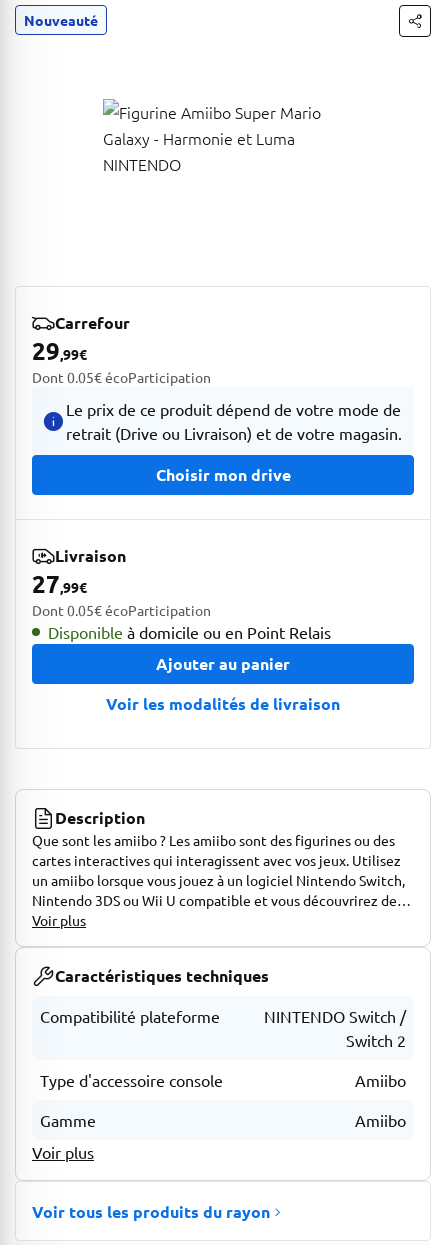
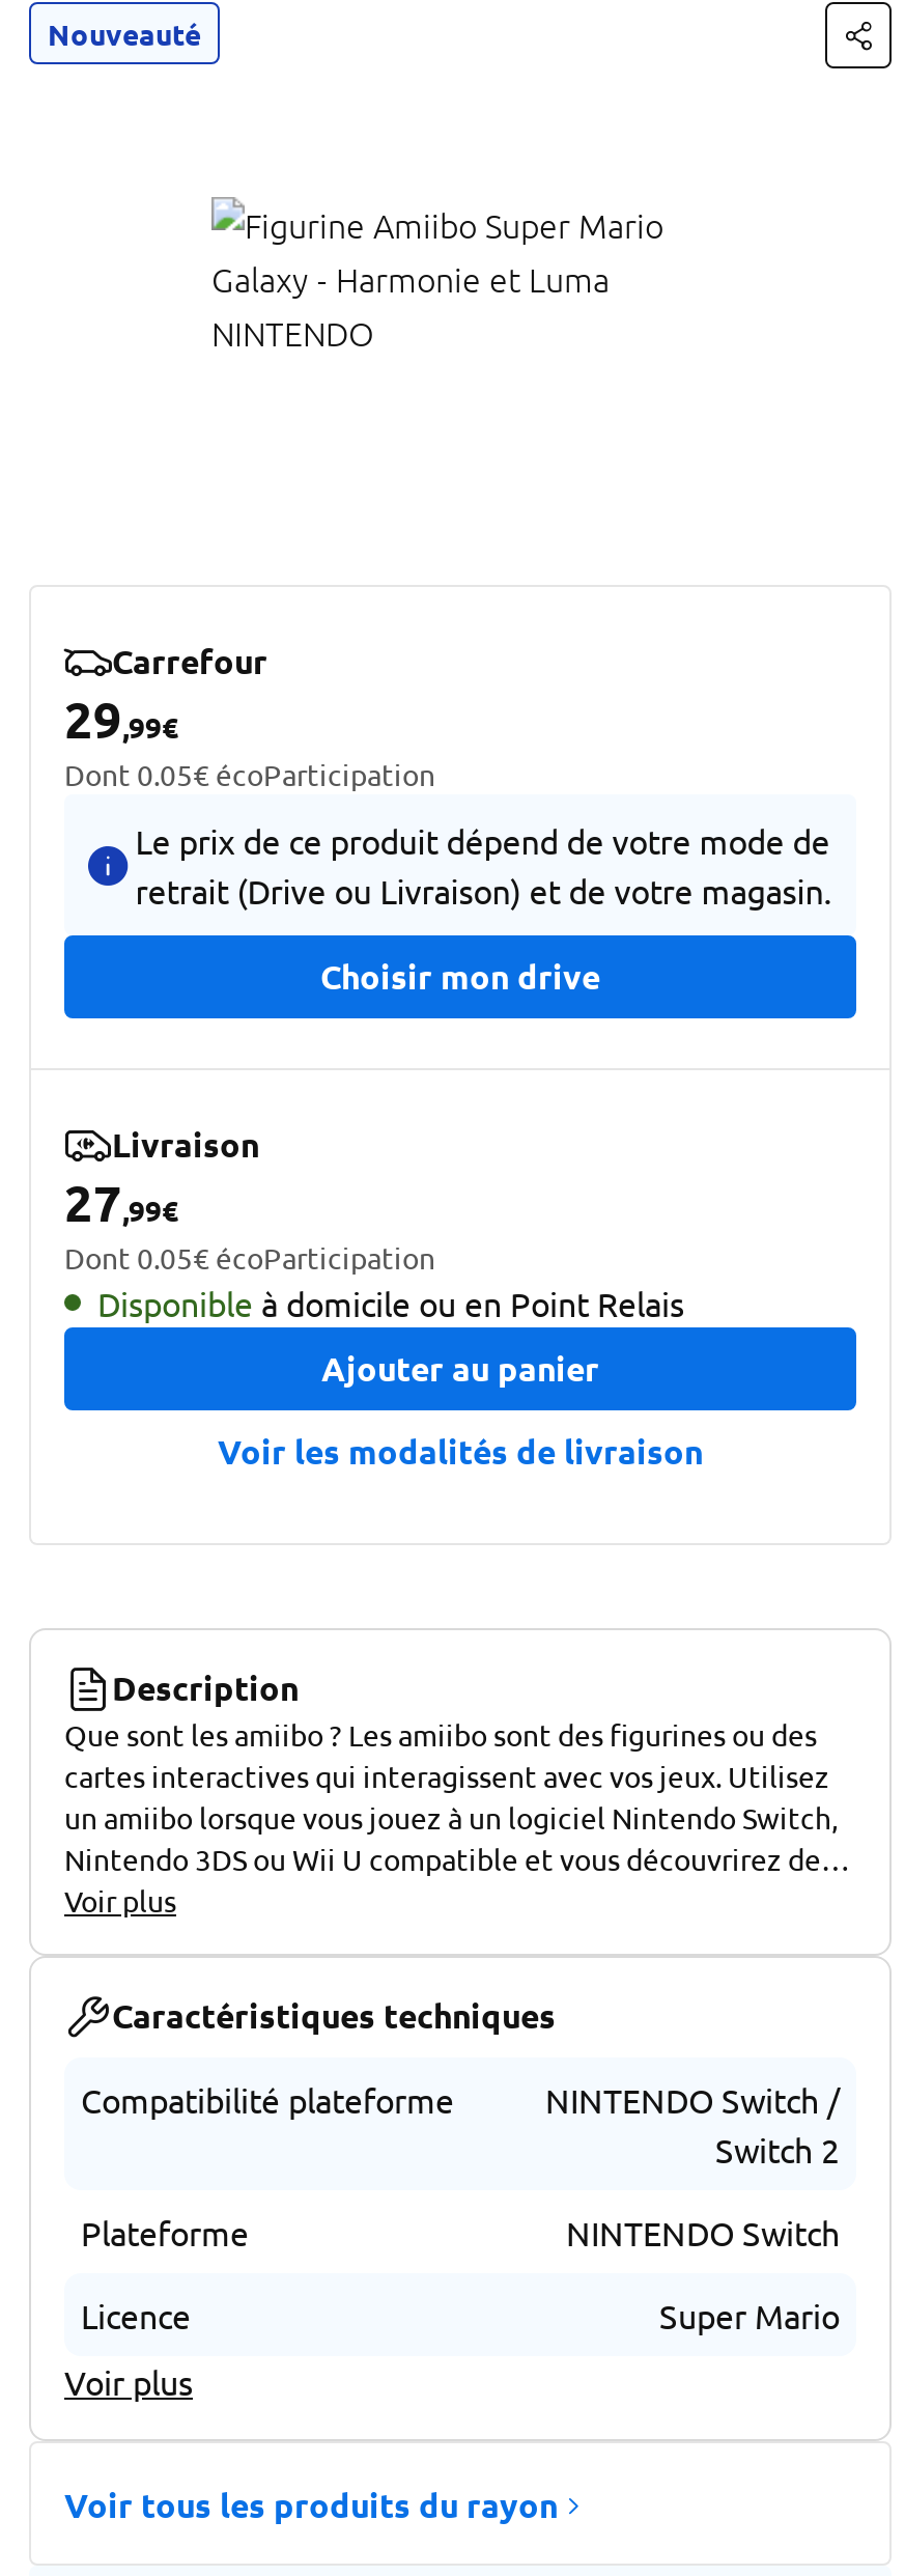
[40,1070,406,1090] Type d'accessoire console | Amiibo -> [81,2211,840,2252] Plateforme | NINTENDO Switch
[40,1110,406,1130] Gamme | Amiibo -> [81,2294,840,2335] Licence | Super Mario

